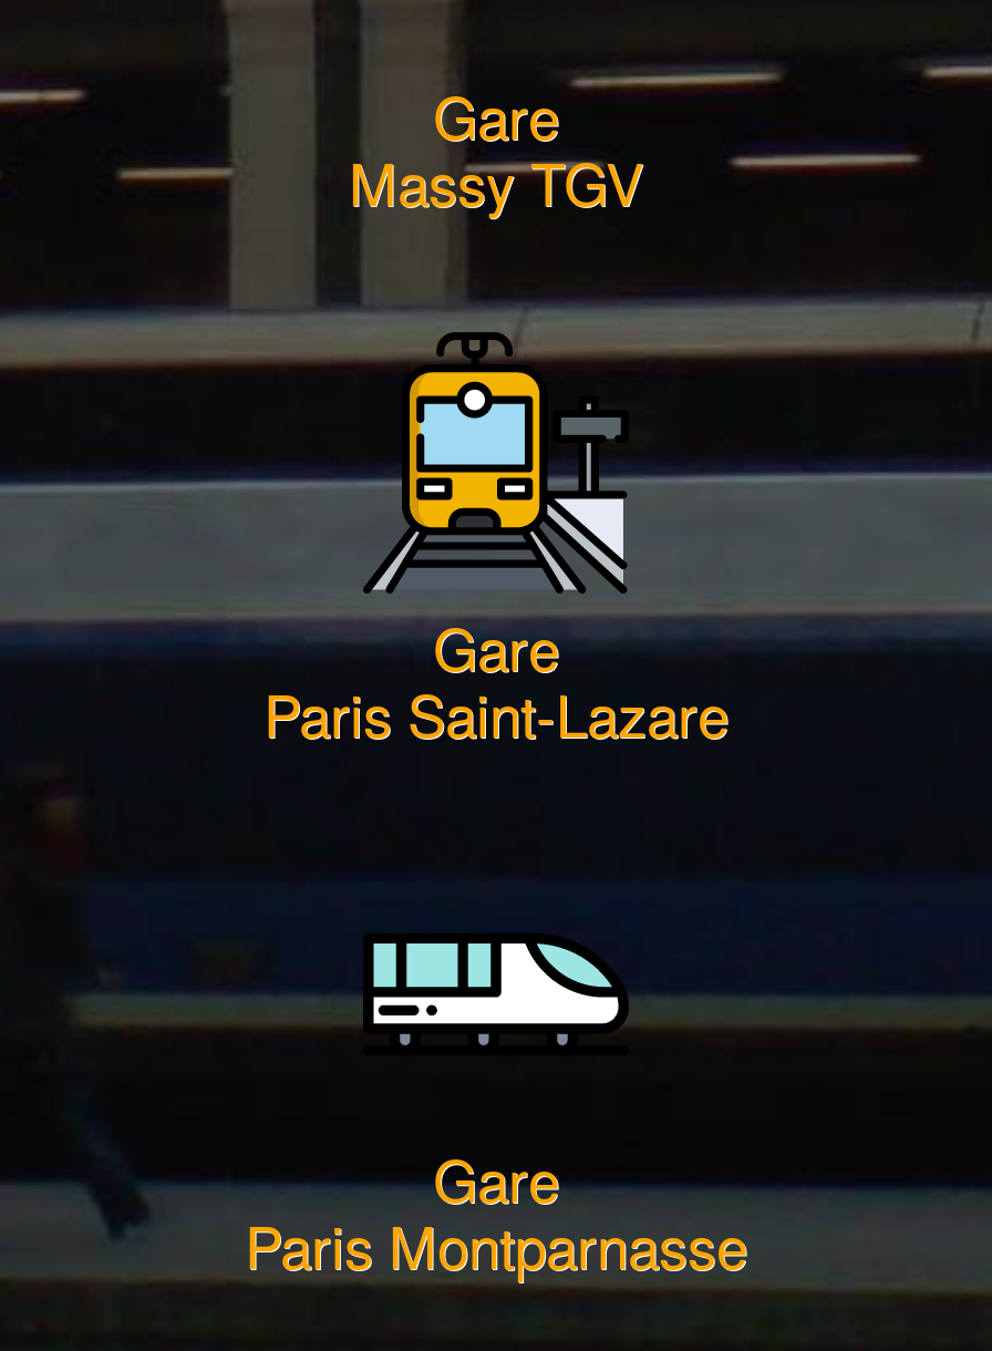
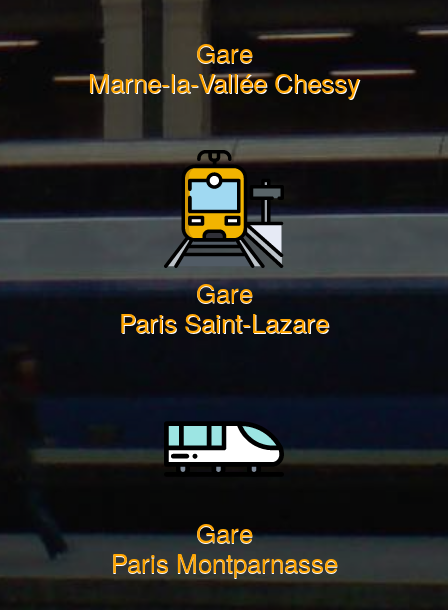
[349,140,643,222] Massy TGV -> [88,63,360,100] Marne-la-Vallée Chessy

